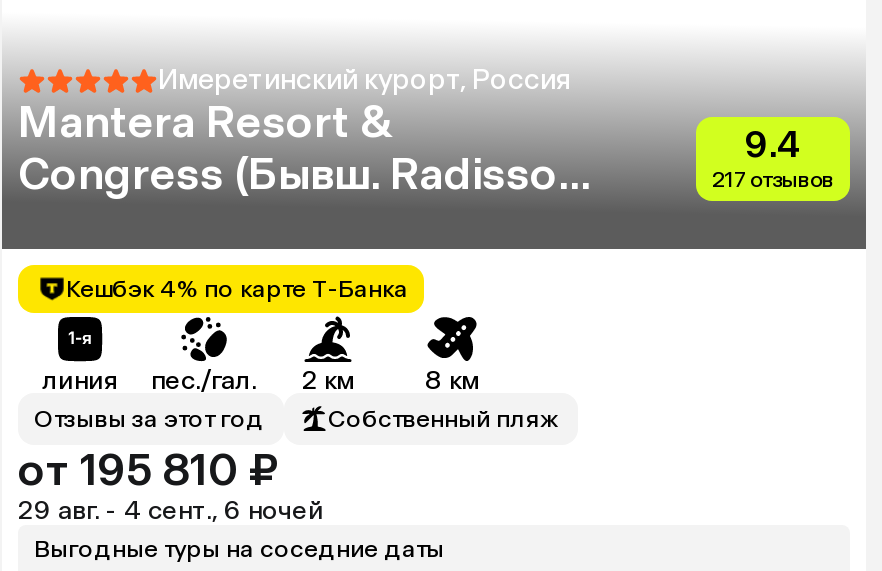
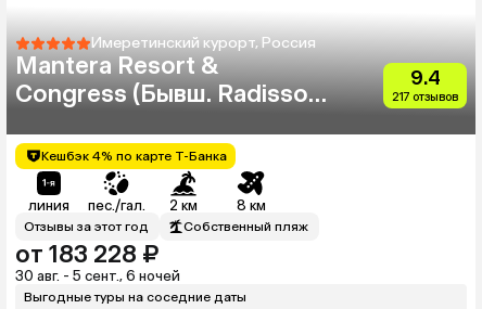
[18,443,278,497] от 195 810 ₽ -> [15,240,158,269] от 183 228 ₽
[18,495,324,525] 29 авг. - 4 сент., 6 ночей -> [15,268,180,284] 30 авг. - 5 сент., 6 ночей

